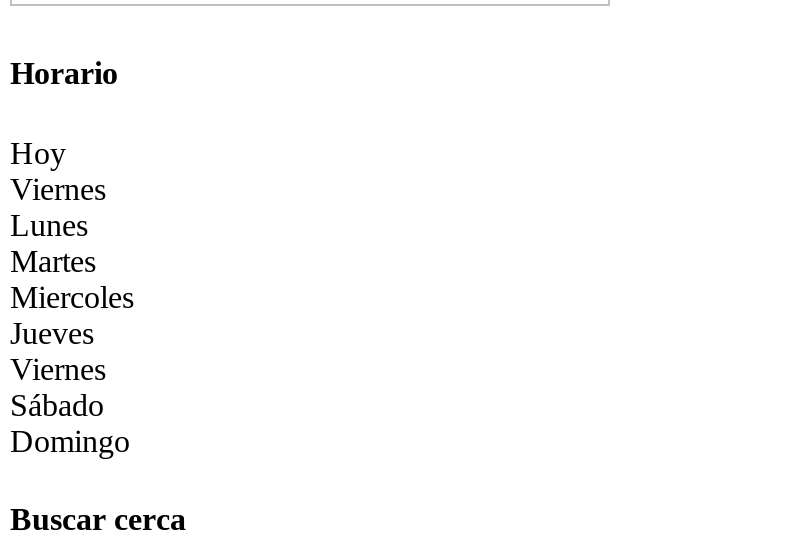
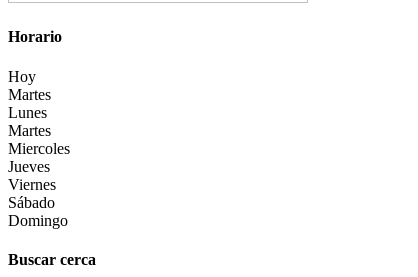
[10,171,106,205] Viernes -> [8,86,51,103] Martes

